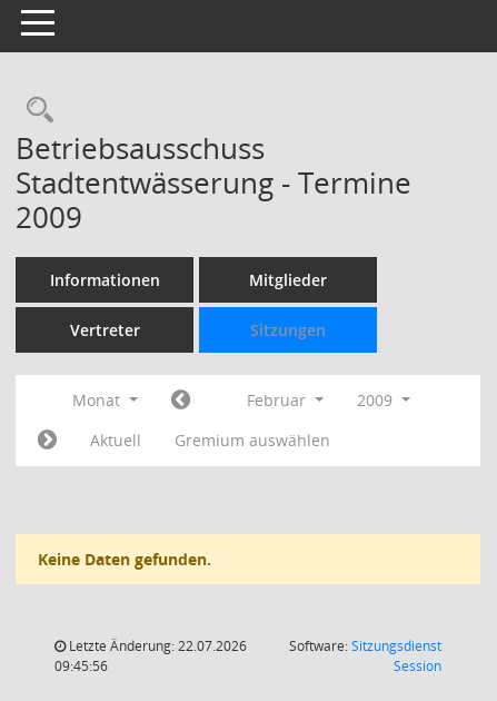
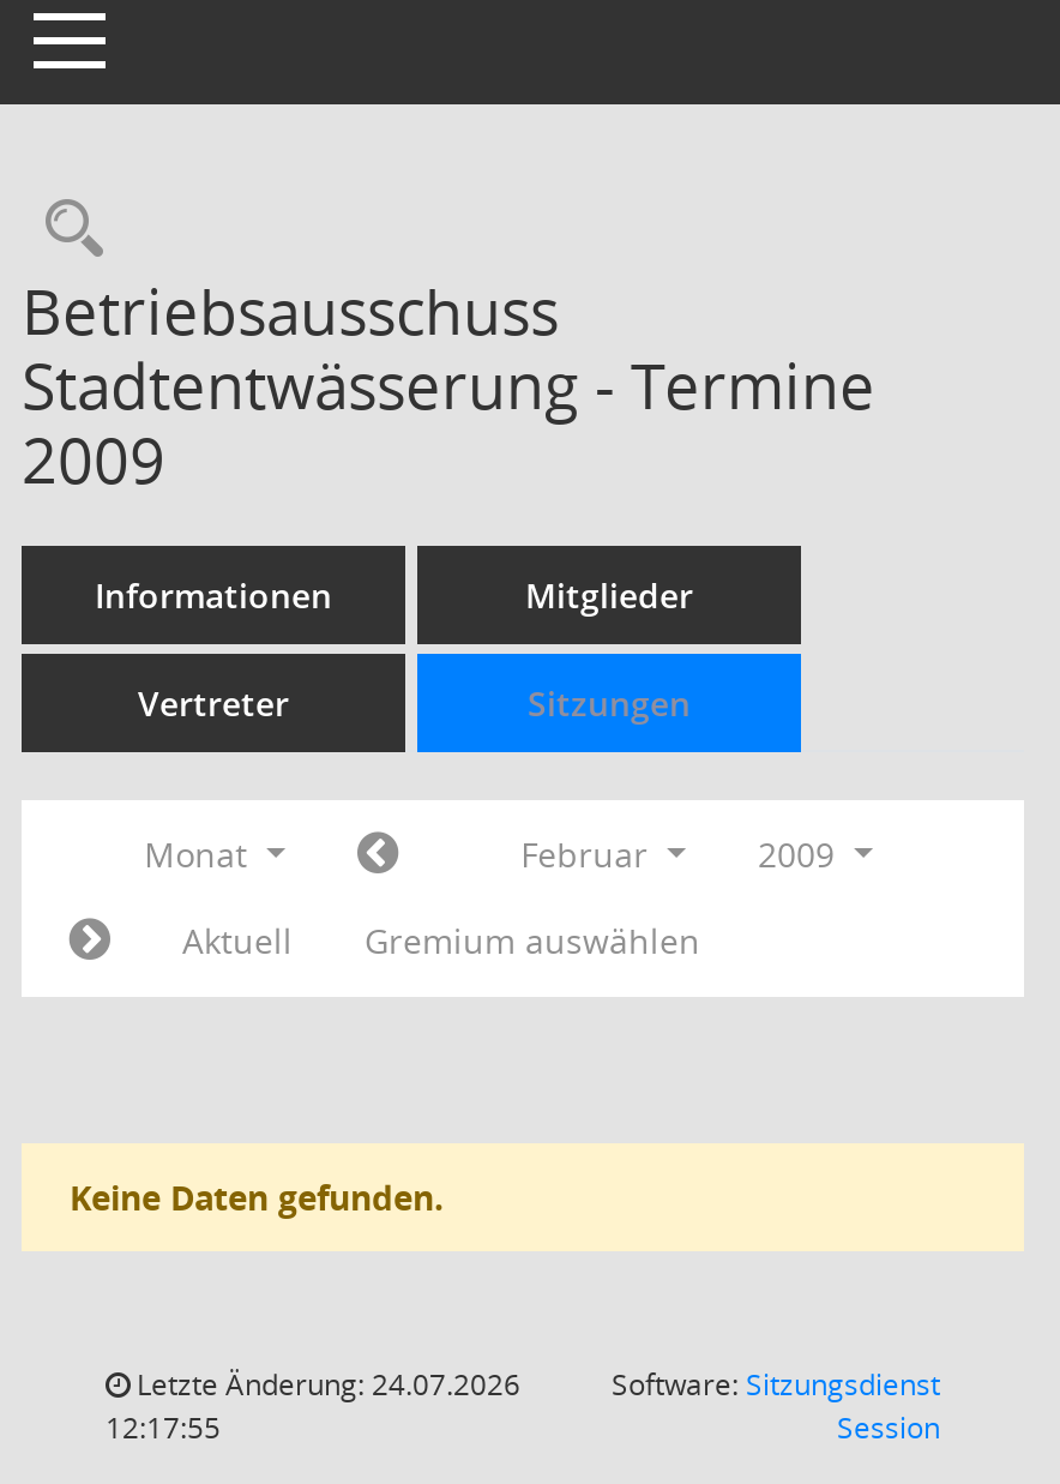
[66,636,247,655] Letzte Änderung: 22.07.2026 -> [130,1364,520,1405] Letzte Änderung: 24.07.2026
[54,656,108,675] 09:45:56 -> [106,1407,221,1448] 12:17:55

